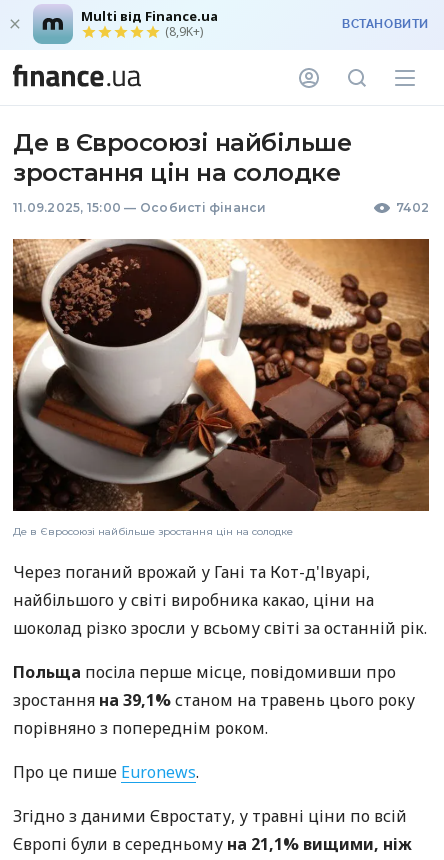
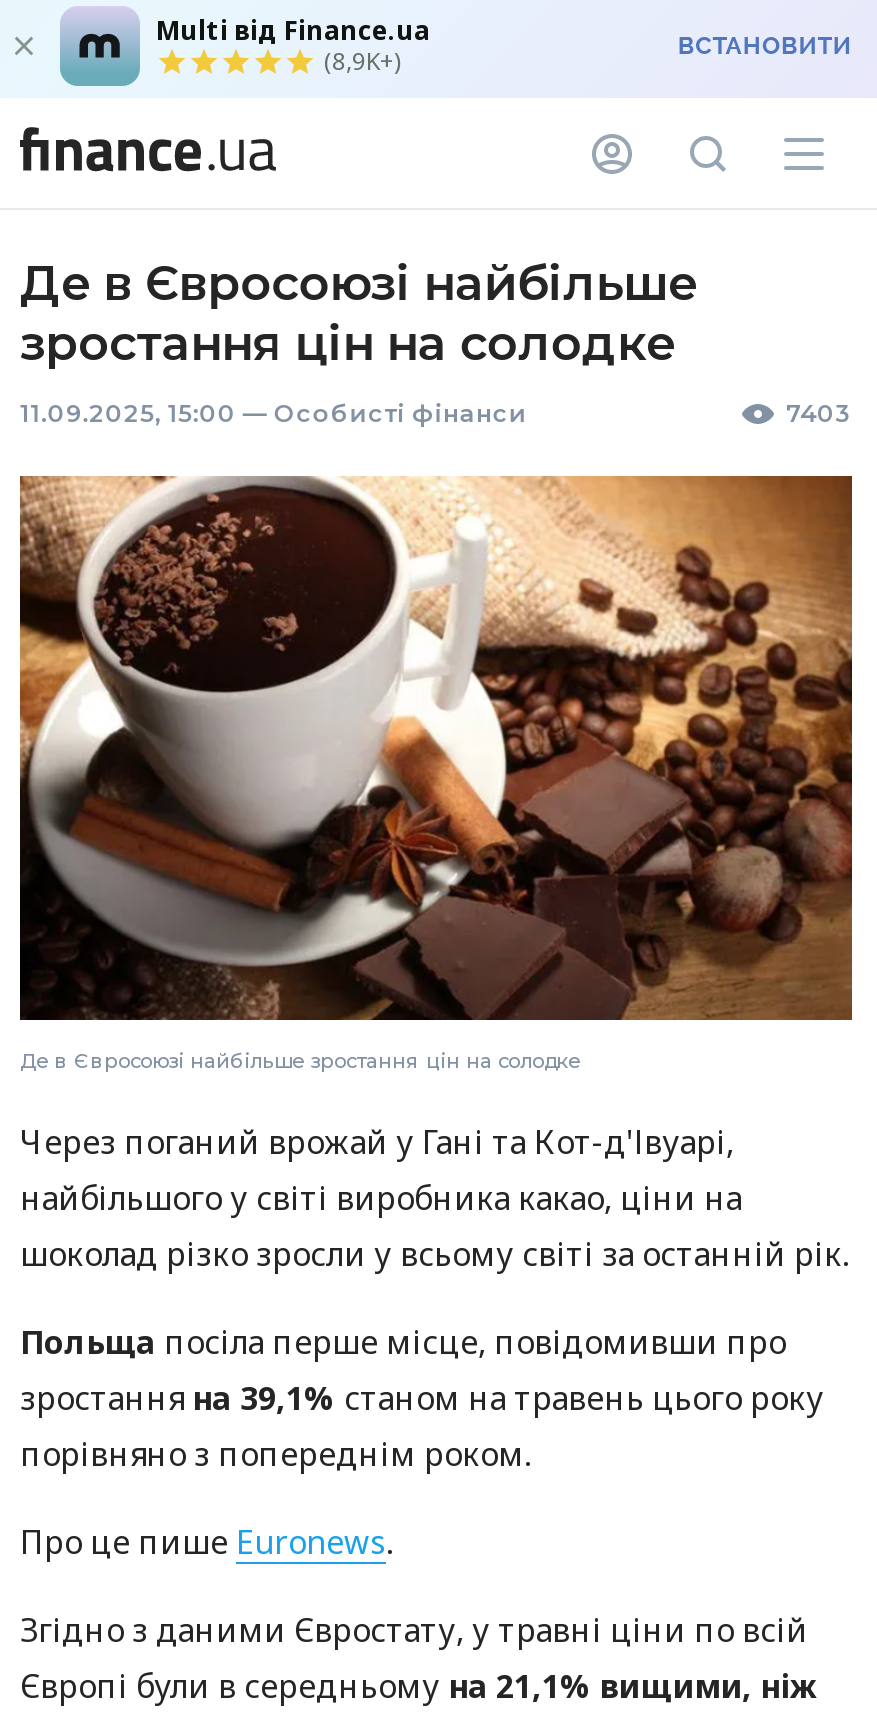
[396,200,429,215] 7402 -> [786,398,852,428] 7403

